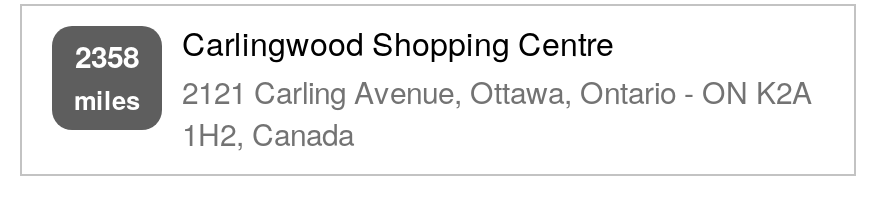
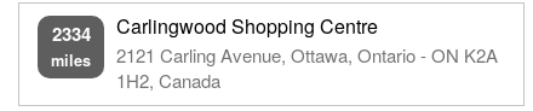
[75,19,614,77] 2358 Carlingwood Shopping Centre -> [51,12,378,47] 2334 Carlingwood Shopping Centre

